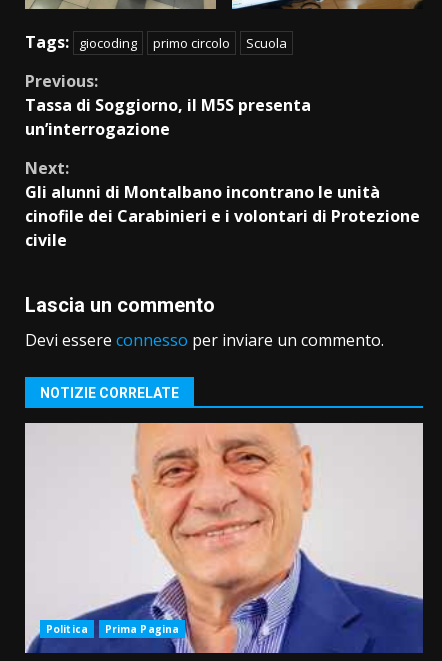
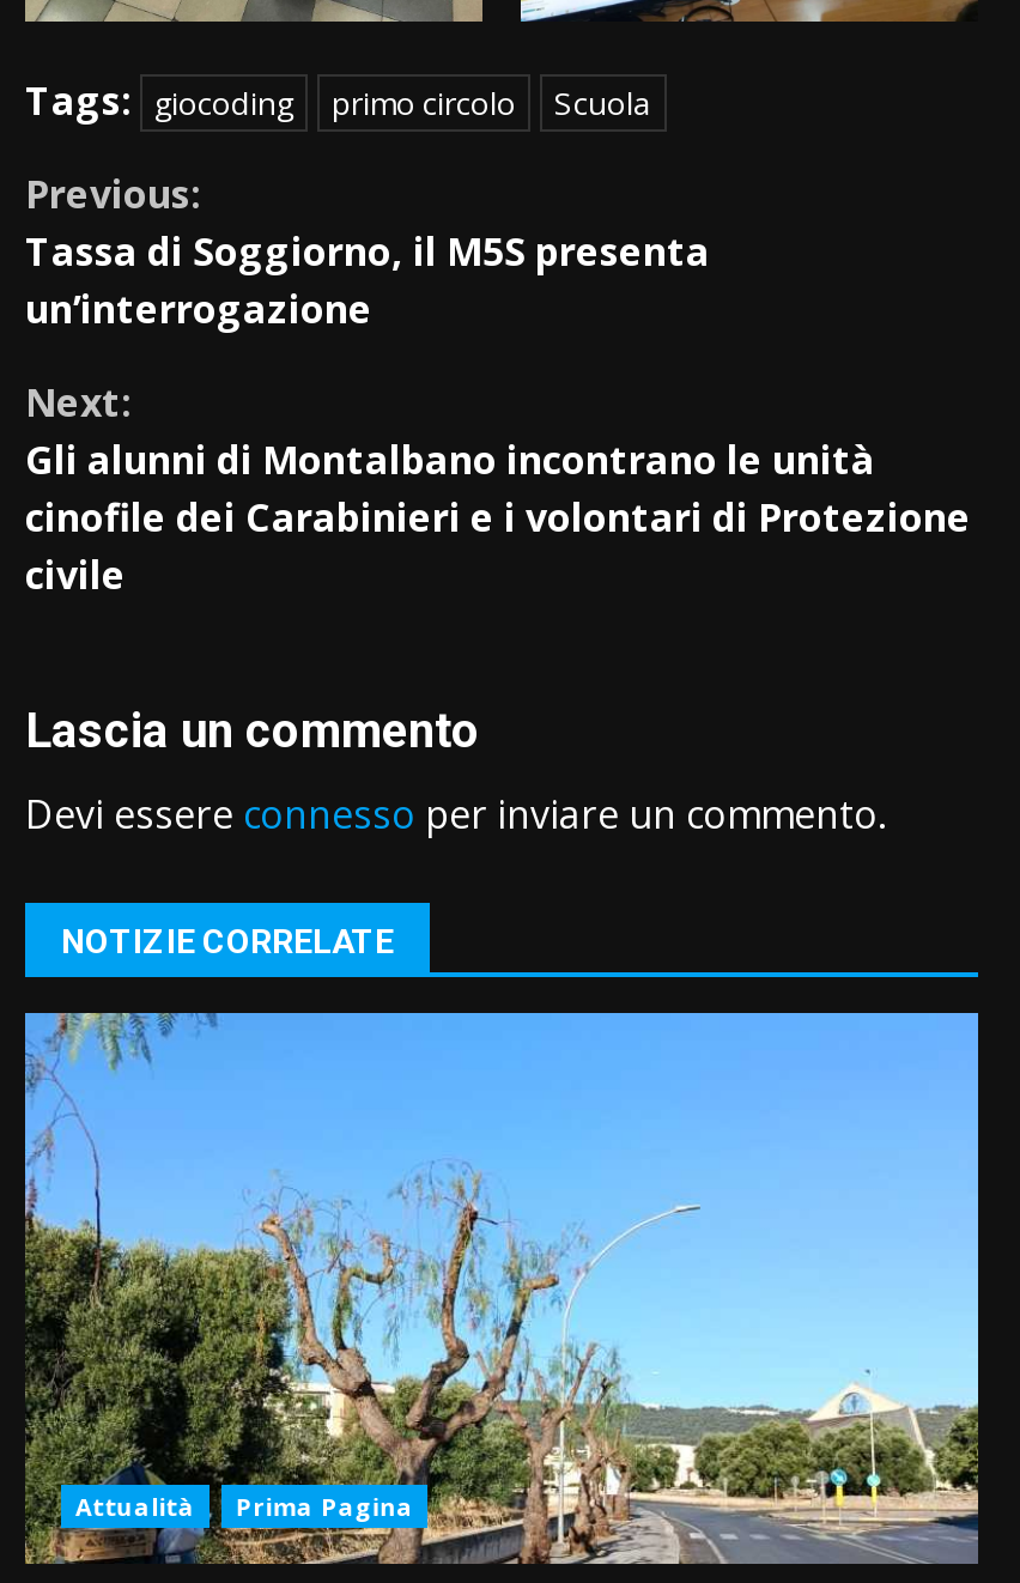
[24,422,424,654] [image] | Politica -> [23,1011,980,1566] [image] | Attualità

